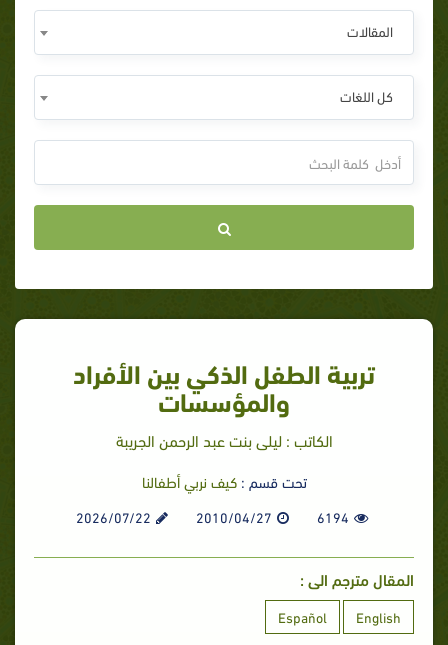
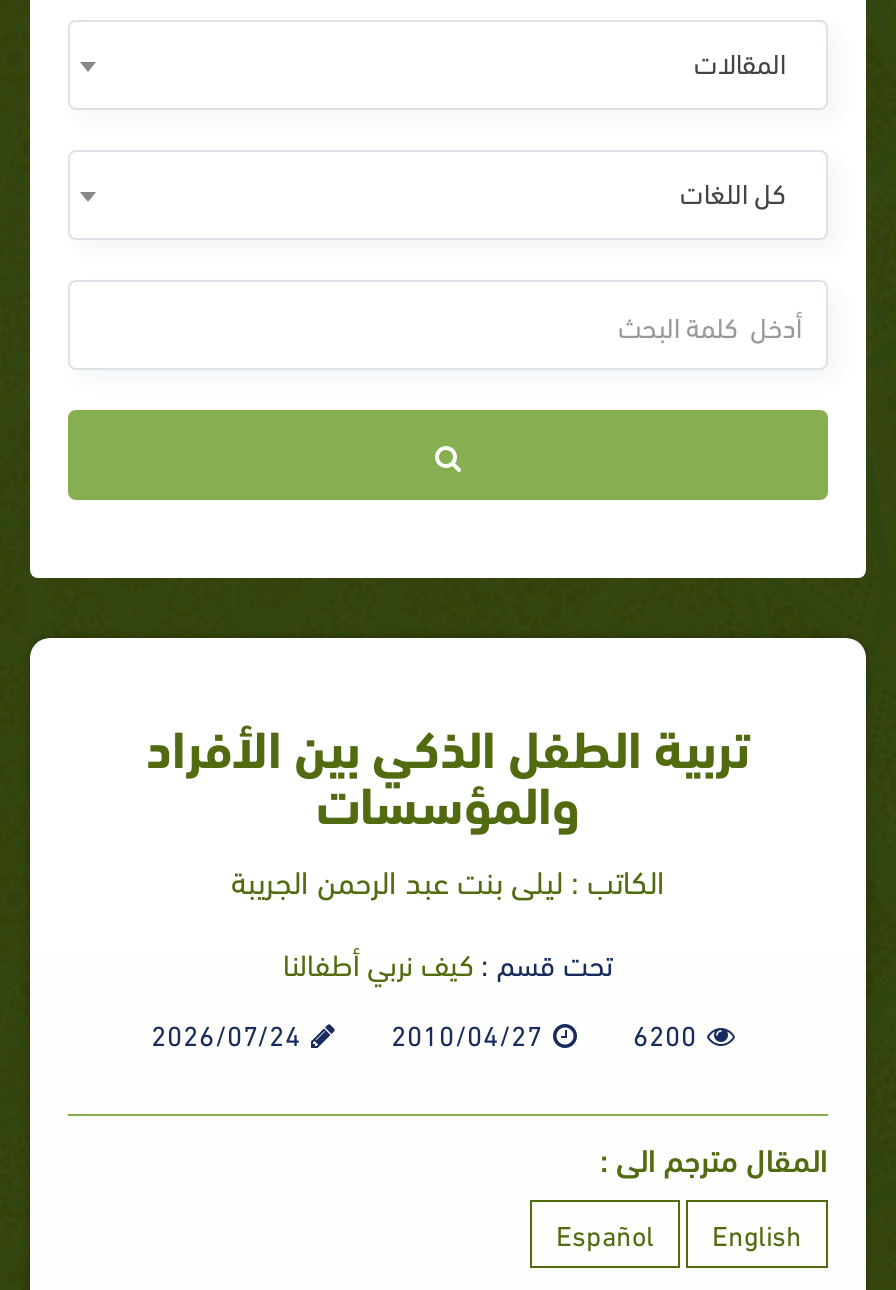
[75,506,150,527] 2026/07/22 -> [151,1012,301,1054] 2026/07/24
[316,506,348,527] 6194 -> [633,1012,697,1054] 6200

